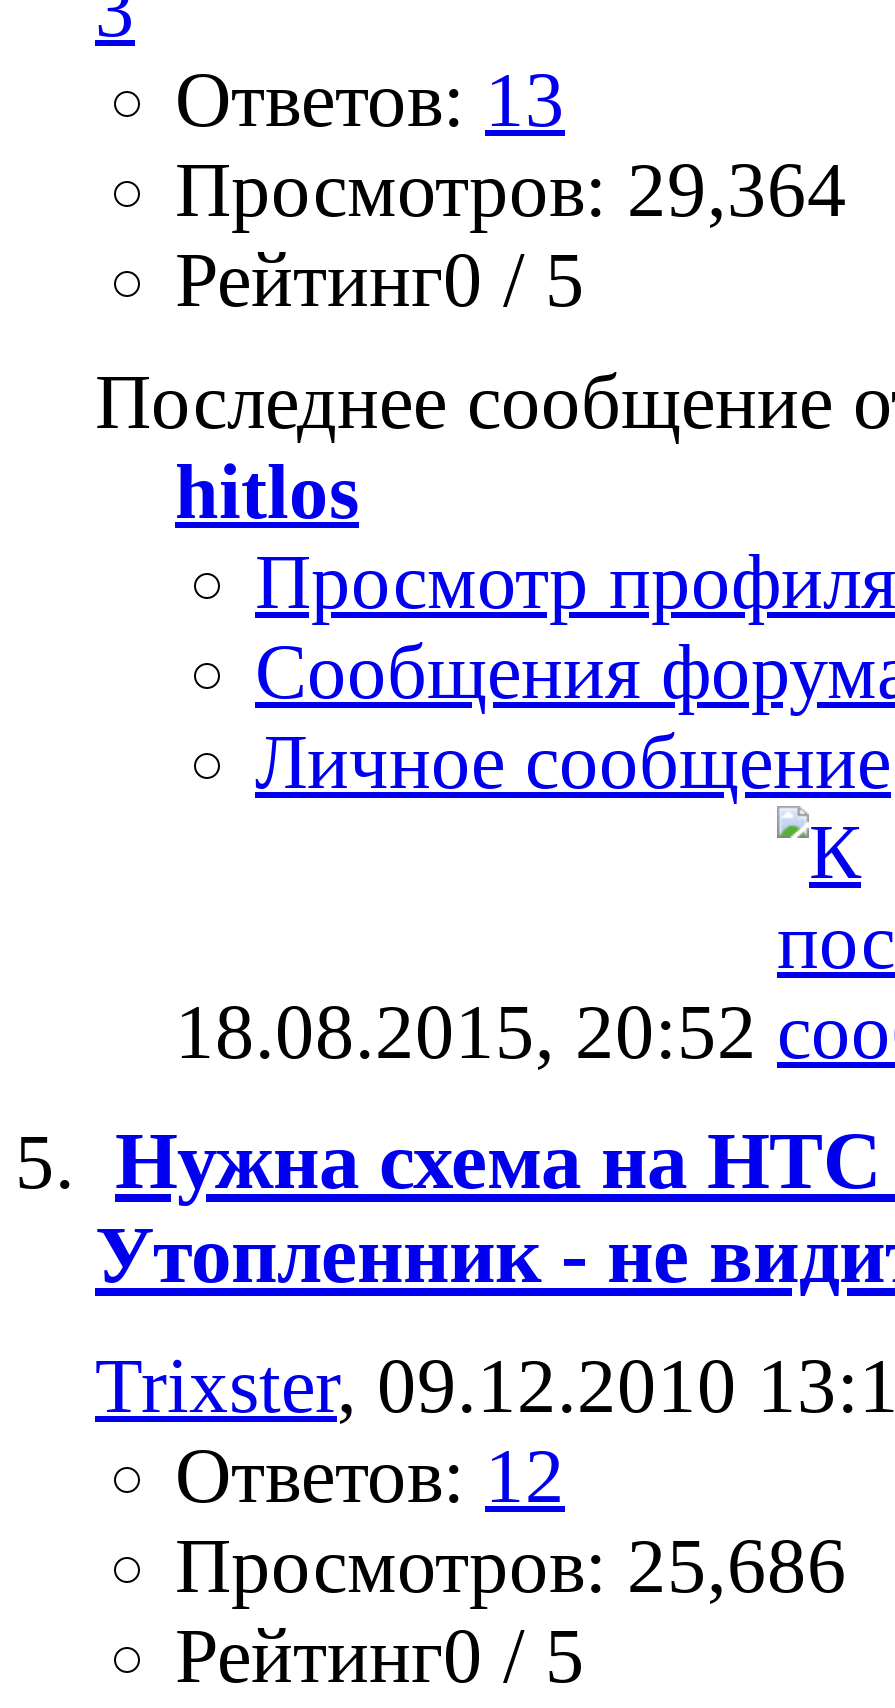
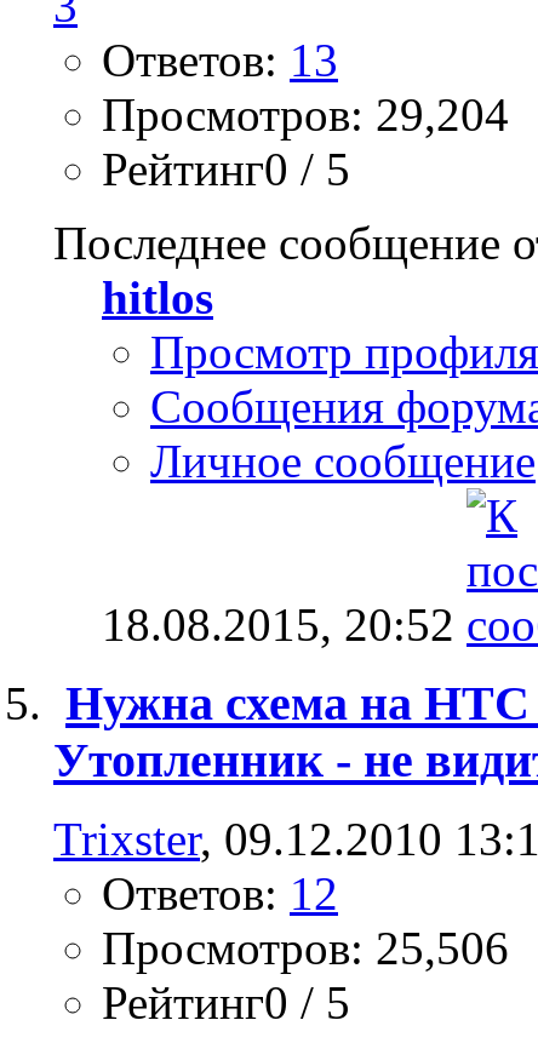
[175,146,847,232] Просмотров: 29,364 -> [102,89,509,141] Просмотров: 29,204
[175,1521,847,1607] Просмотров: 25,686 -> [102,921,509,973] Просмотров: 25,506

